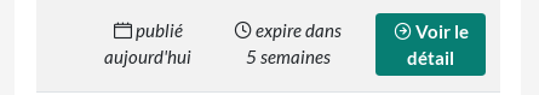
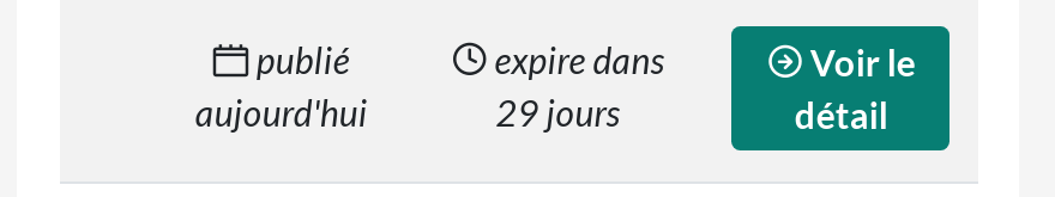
[246,46,330,67] 5 semaines -> [496,91,620,133] 29 jours

